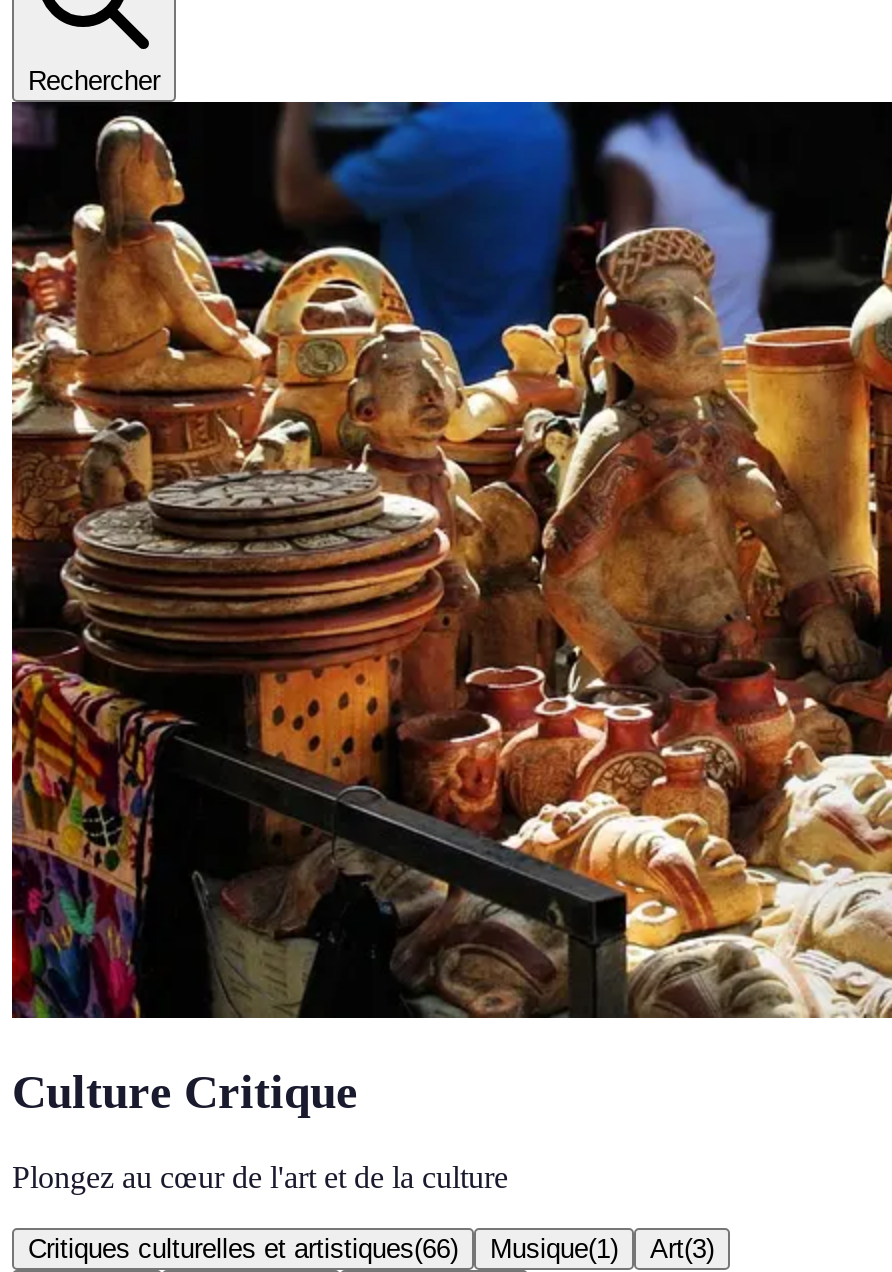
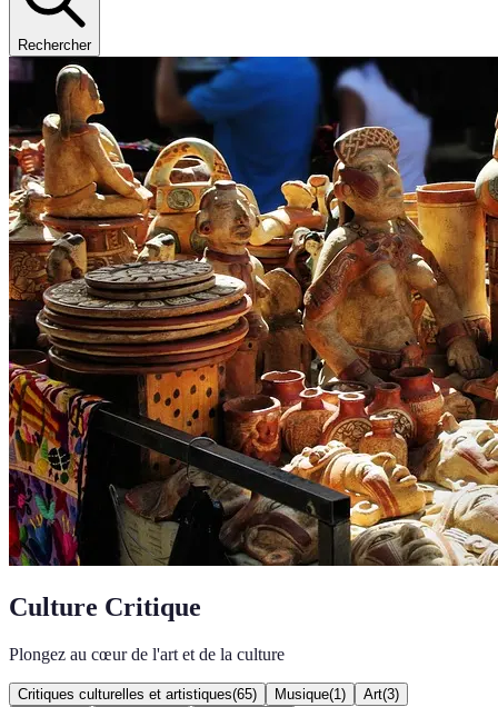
[28,1234,458,1264] Critiques culturelles et artistiques(66) -> [18,686,257,702] Critiques culturelles et artistiques(65)

